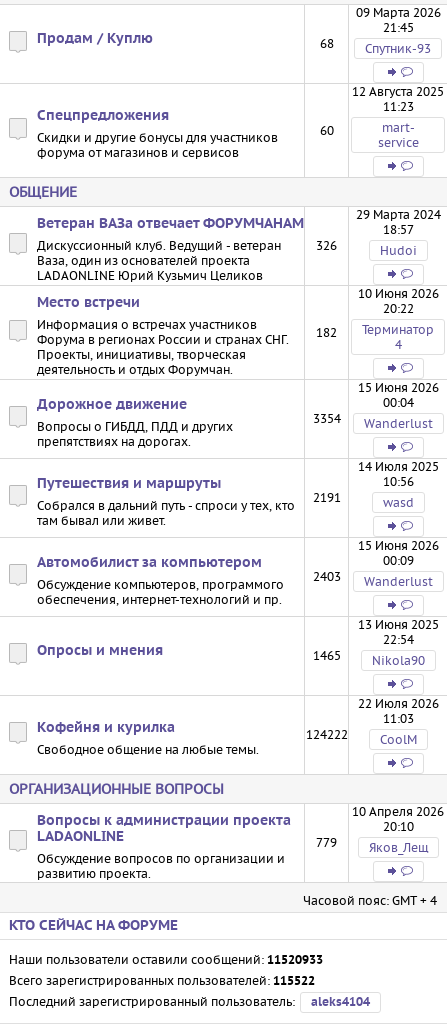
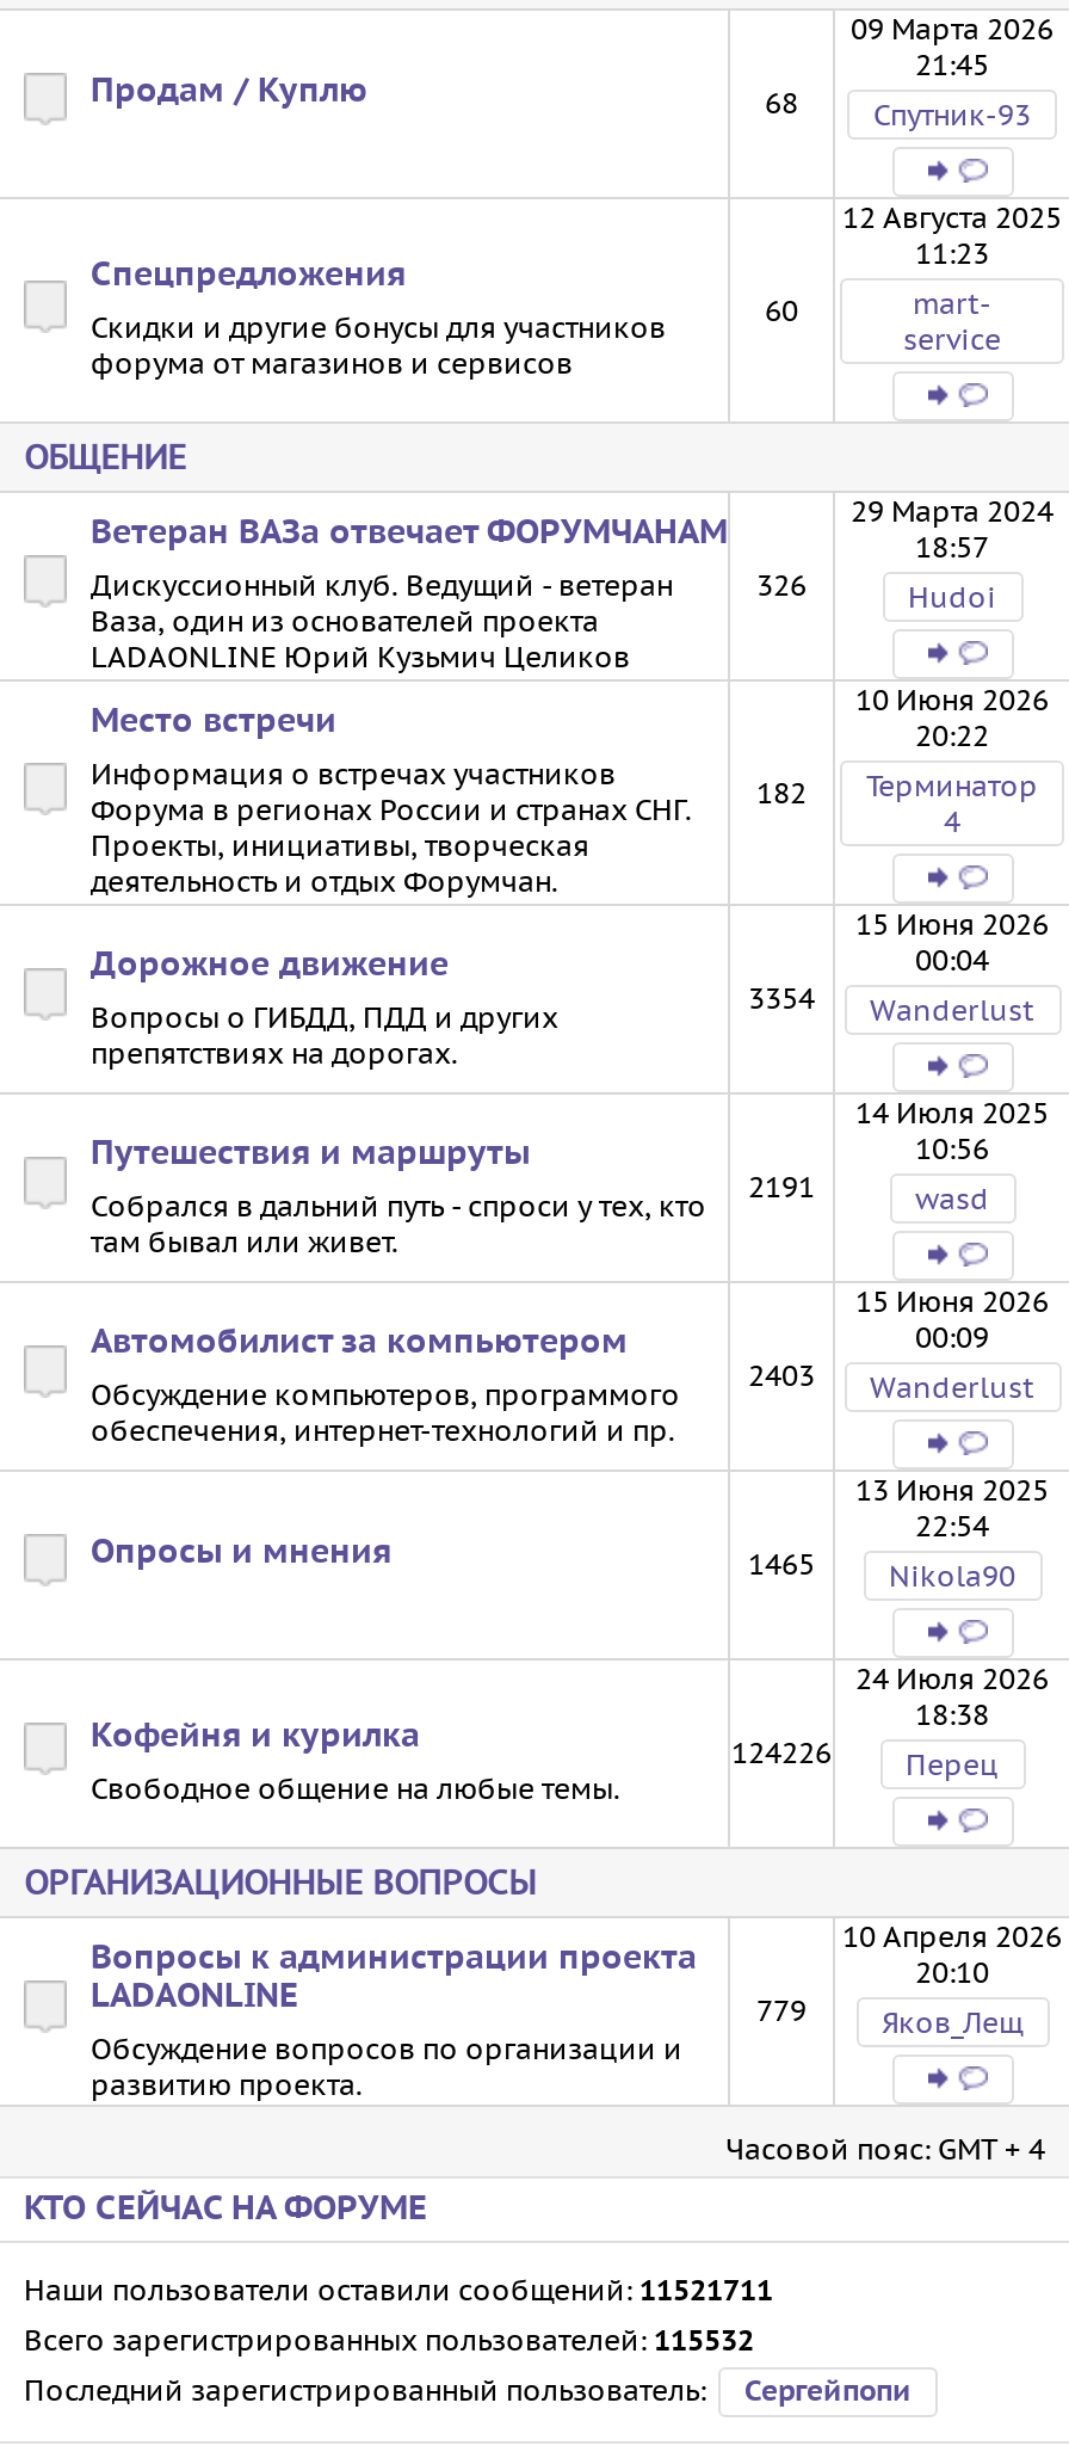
[357,696,438,747] 22 Июля 2026 | 11:03 | CoolM -> [855,1660,1049,1782] 24 Июля 2026 | 18:38 | Перец
[305,727,347,742] 124222 -> [731,1734,832,1770] 124226
[9,952,323,968] Наши пользователи оставили сообщений: 11520933 -> [24,2271,773,2310] Наши пользователи оставили сообщений: 11521711
[9,973,315,989] Всего зарегистрированных пользователей: 115522 -> [24,2322,754,2360] Всего зарегистрированных пользователей: 115532
[311,995,370,1010] aleks4104 -> [744,2374,912,2410] Сергейпопи

